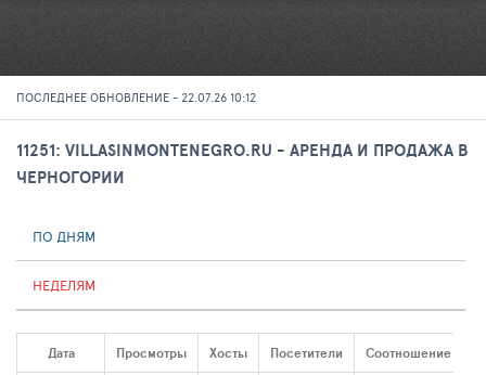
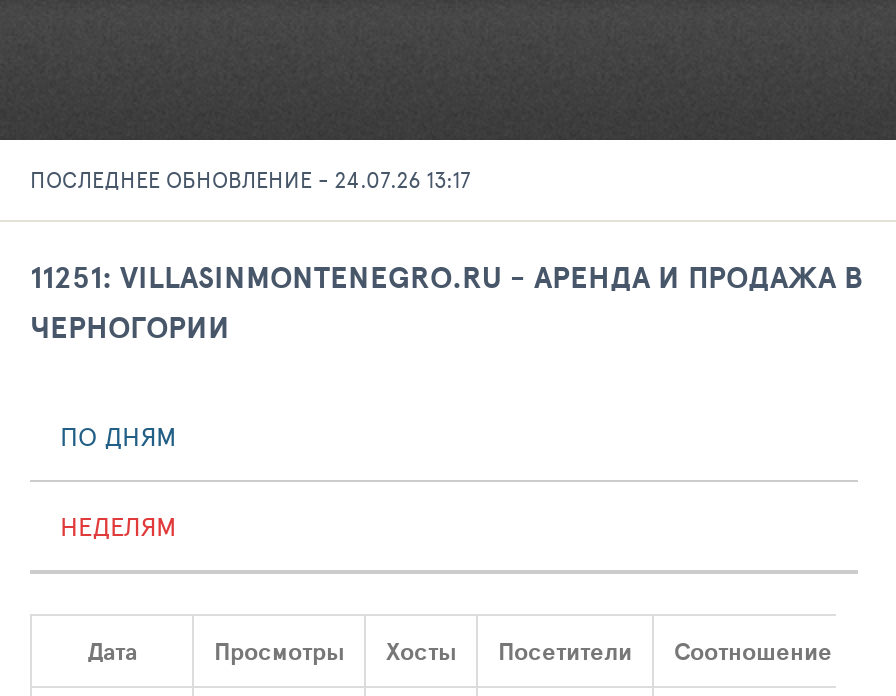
[16,89,256,105] ПОСЛЕДНЕЕ ОБНОВЛЕНИЕ - 22.07.26 10:12 -> [30,164,470,194] ПОСЛЕДНЕЕ ОБНОВЛЕНИЕ - 24.07.26 13:17

